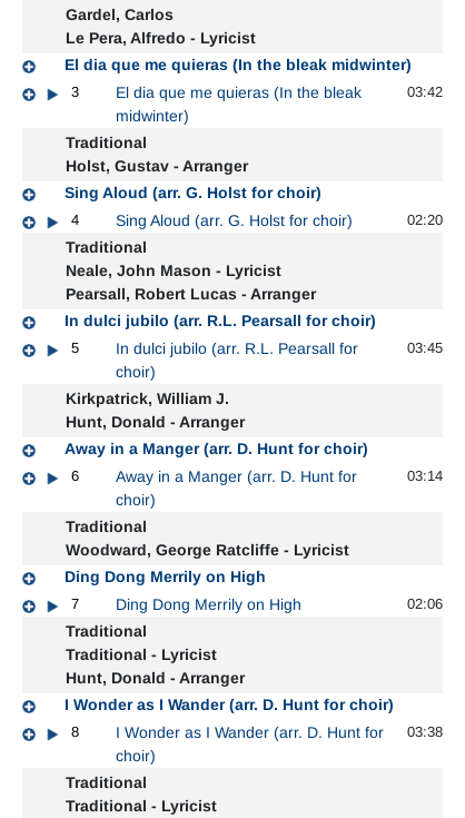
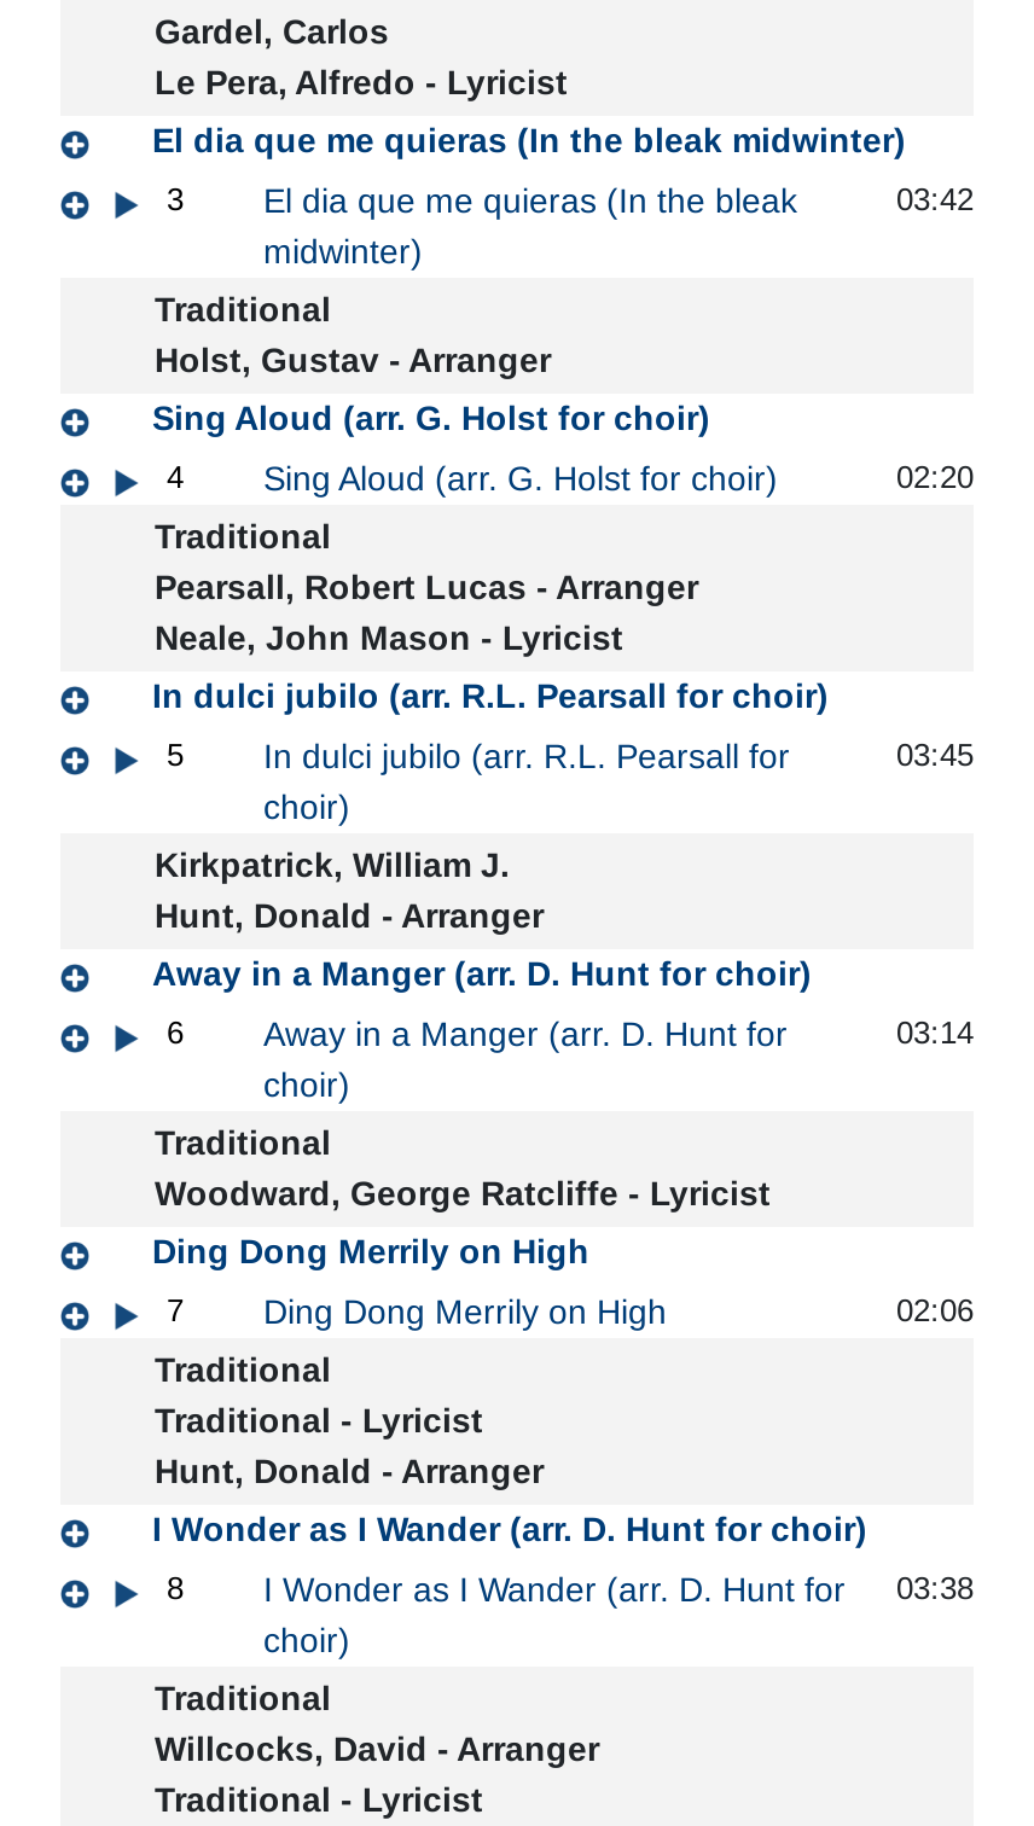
moved [66,285,316,303] -> [155,568,698,607]: Pearsall, Robert Lucas - Arranger
none -> [155,1730,599,1769] Willcocks, David - Arranger

